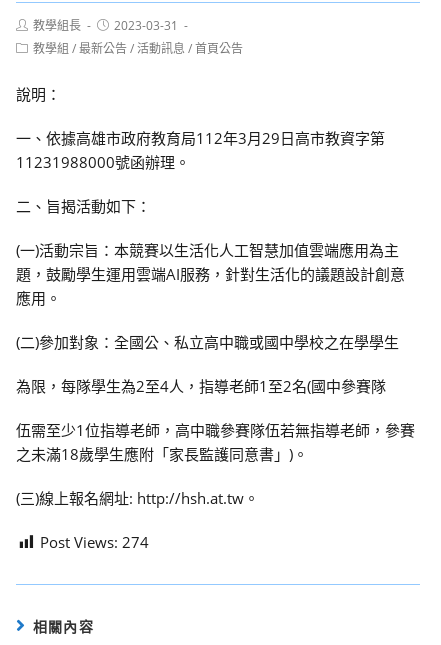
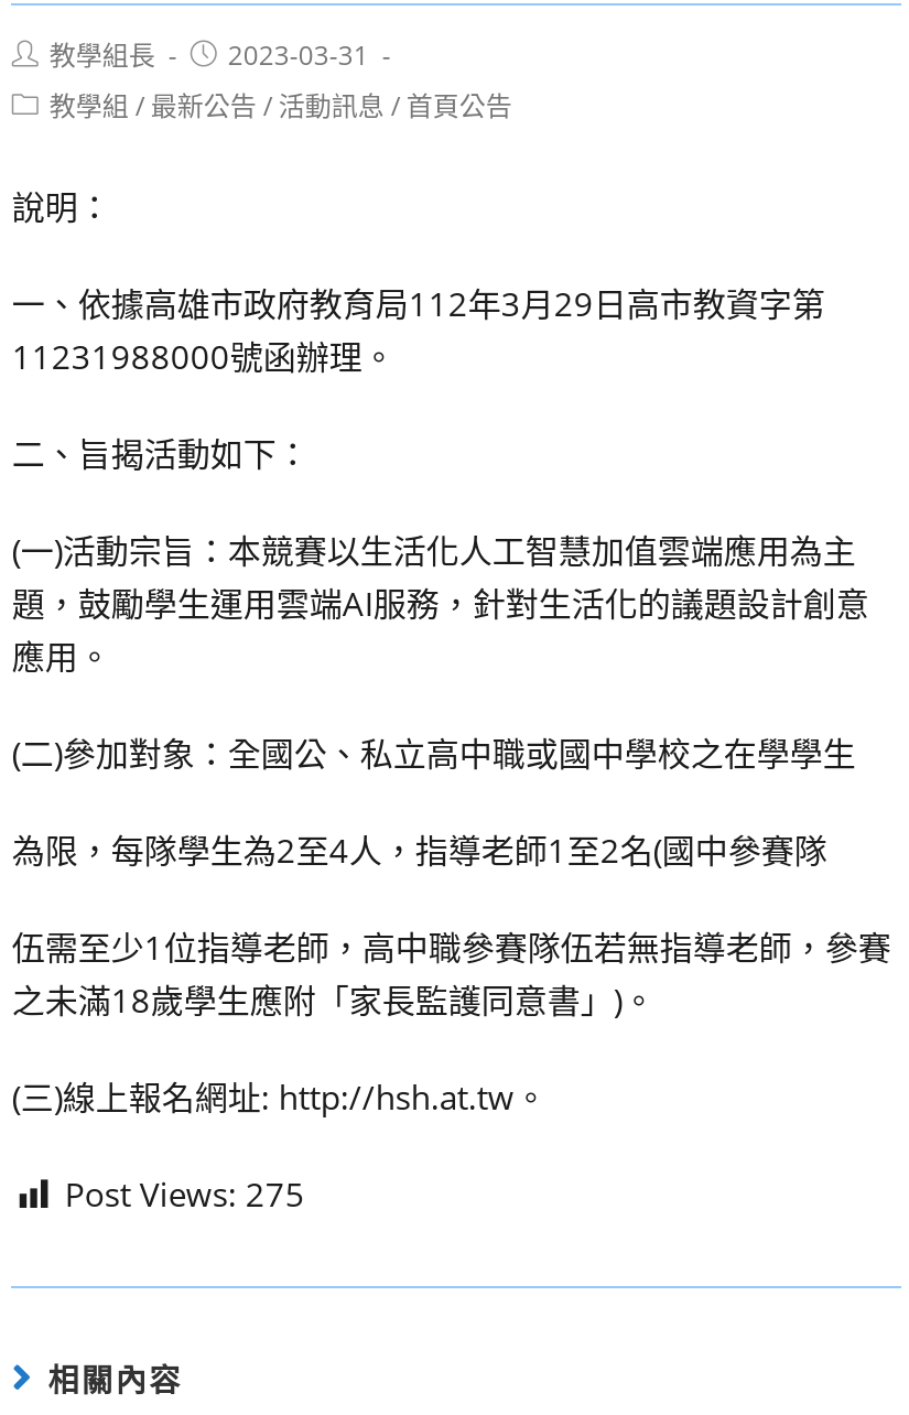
[40,532,149,552] Post Views: 274 -> [65,1171,305,1216] Post Views: 275

